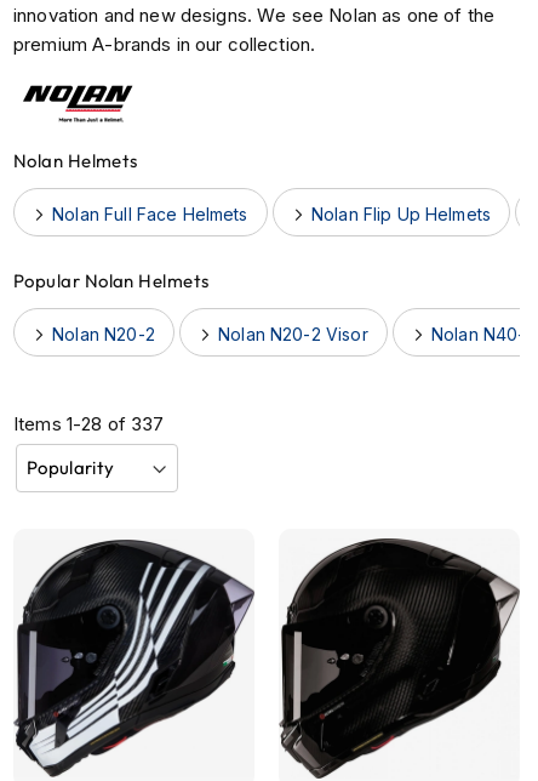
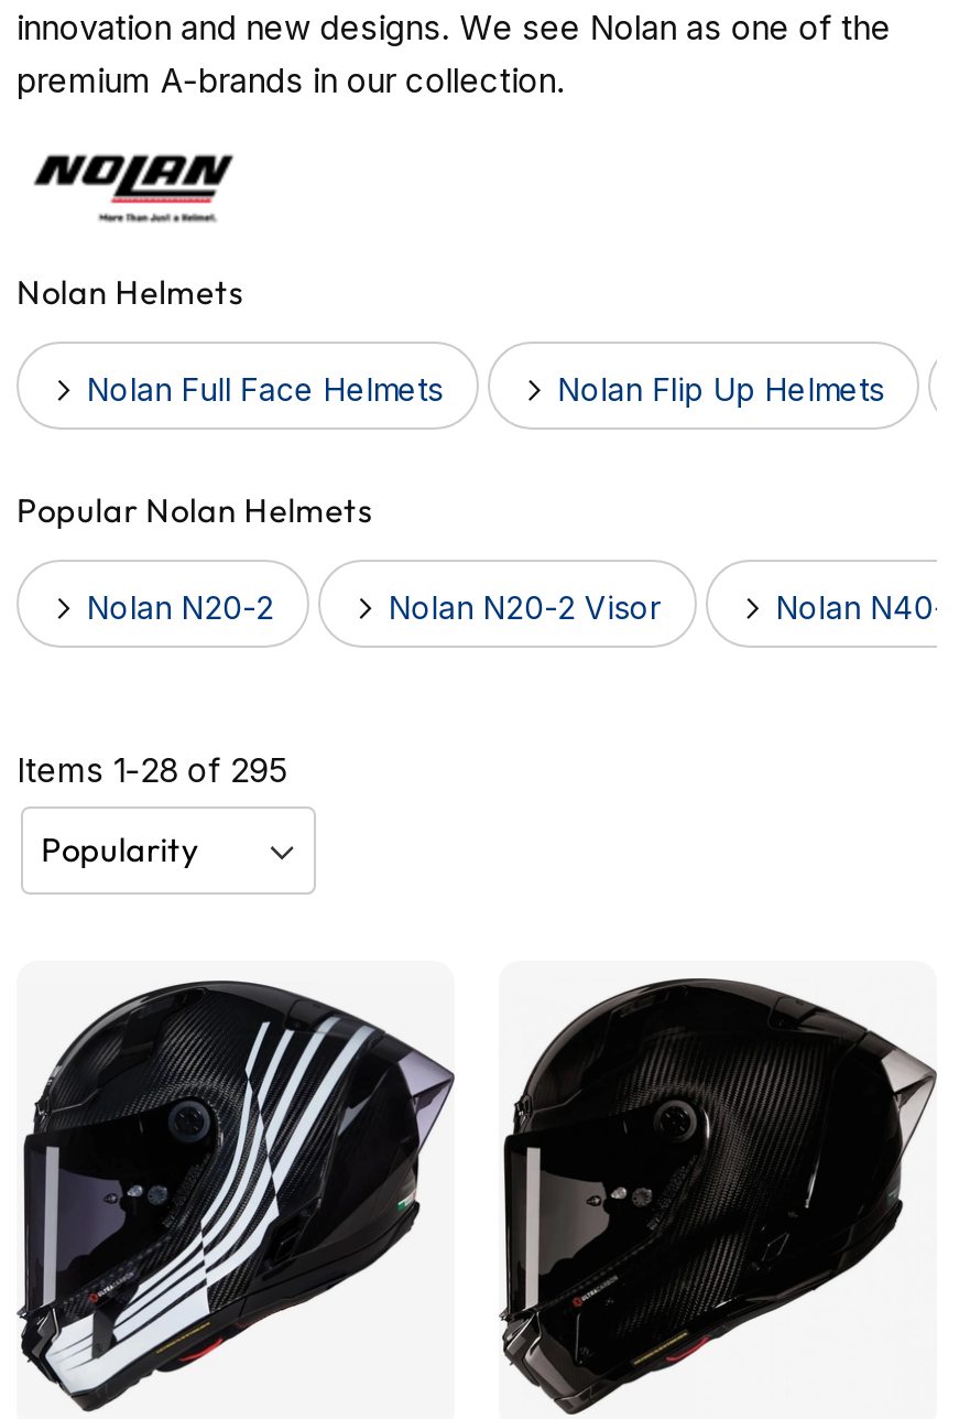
[13,412,164,435] Items 1-28 of 337 -> [17,749,289,791] Items 1-28 of 295

